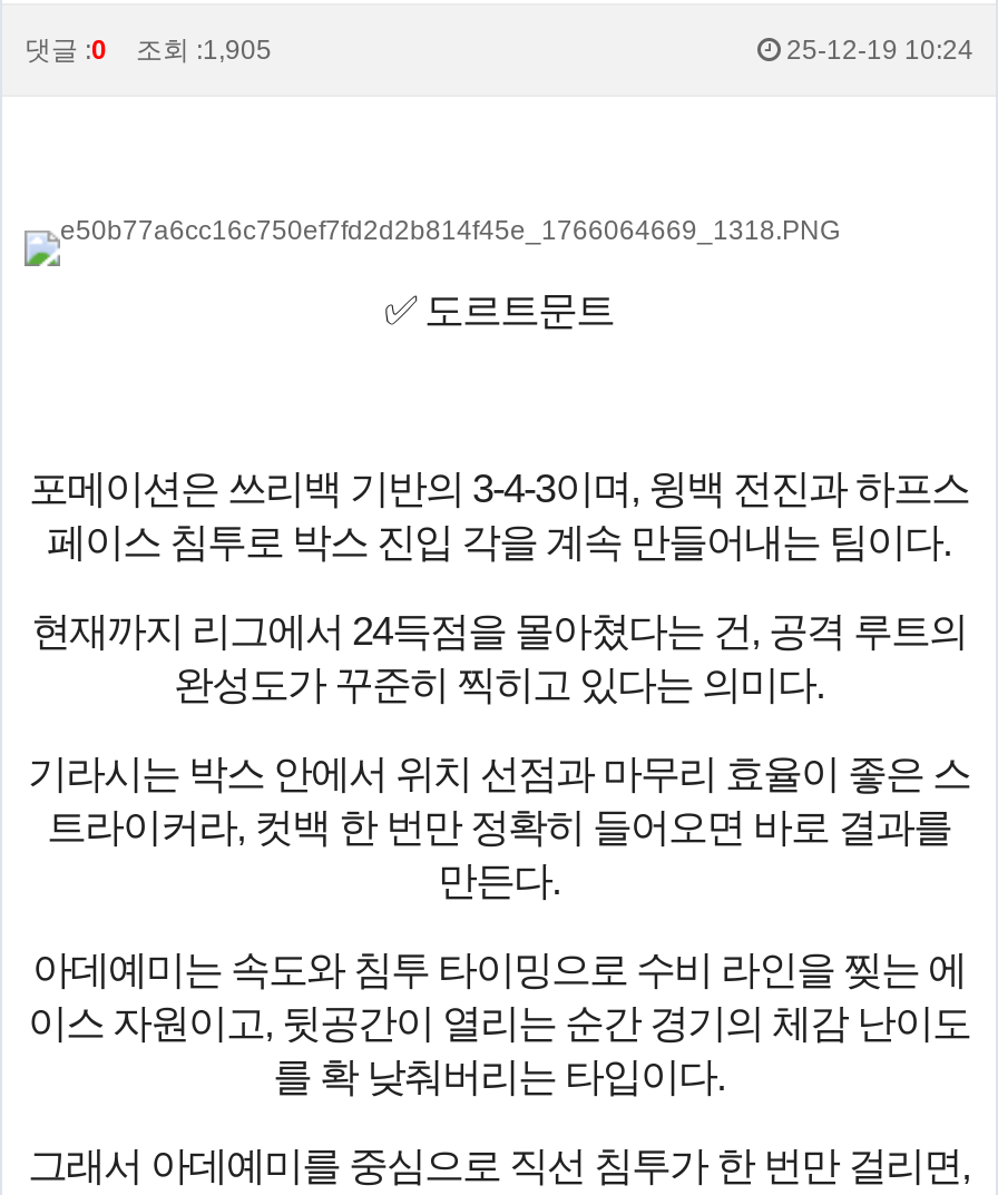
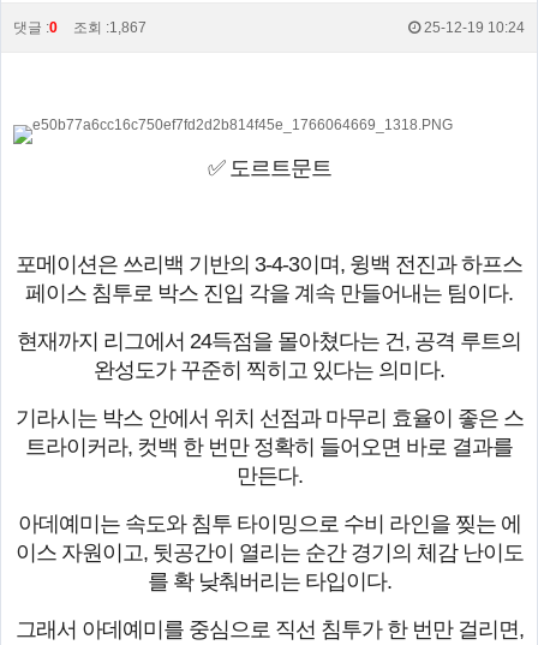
[25,35,272,66] 댓글 : 0 조회 :1,905 -> [13,19,147,36] 댓글 : 0 조회 :1,867

